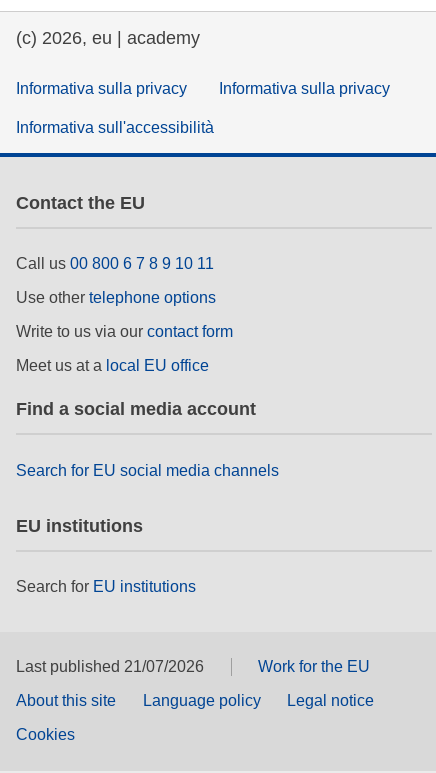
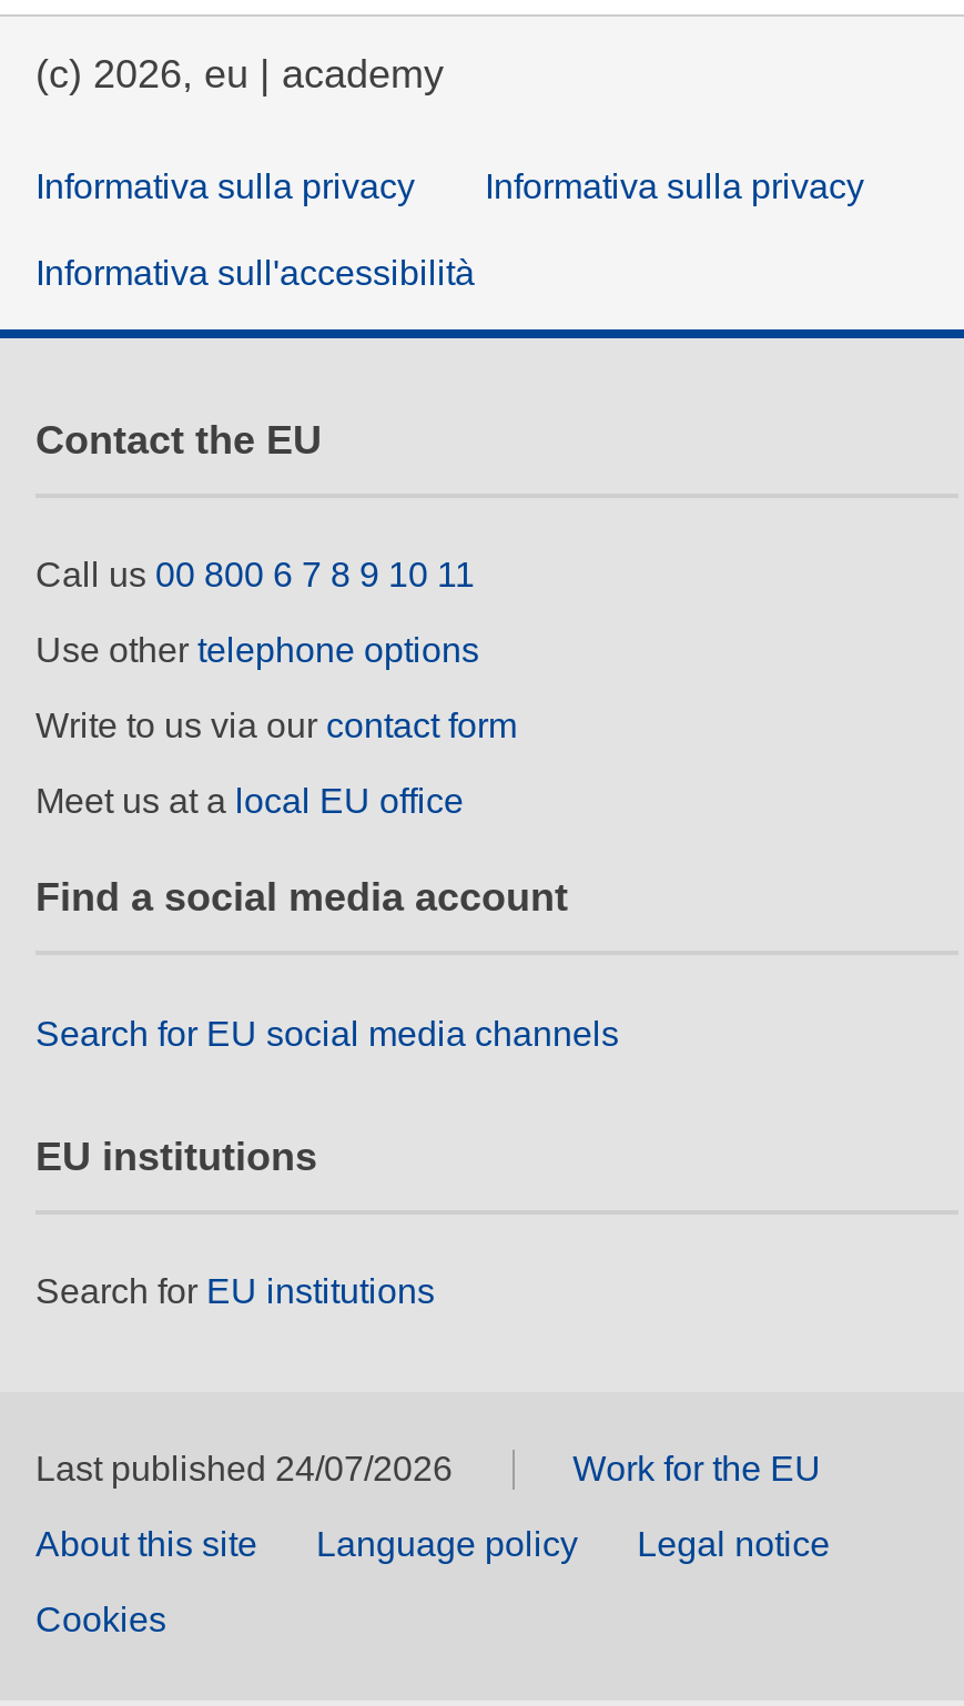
[16,658,204,675] Last published 21/07/2026 -> [35,1451,453,1489] Last published 24/07/2026

